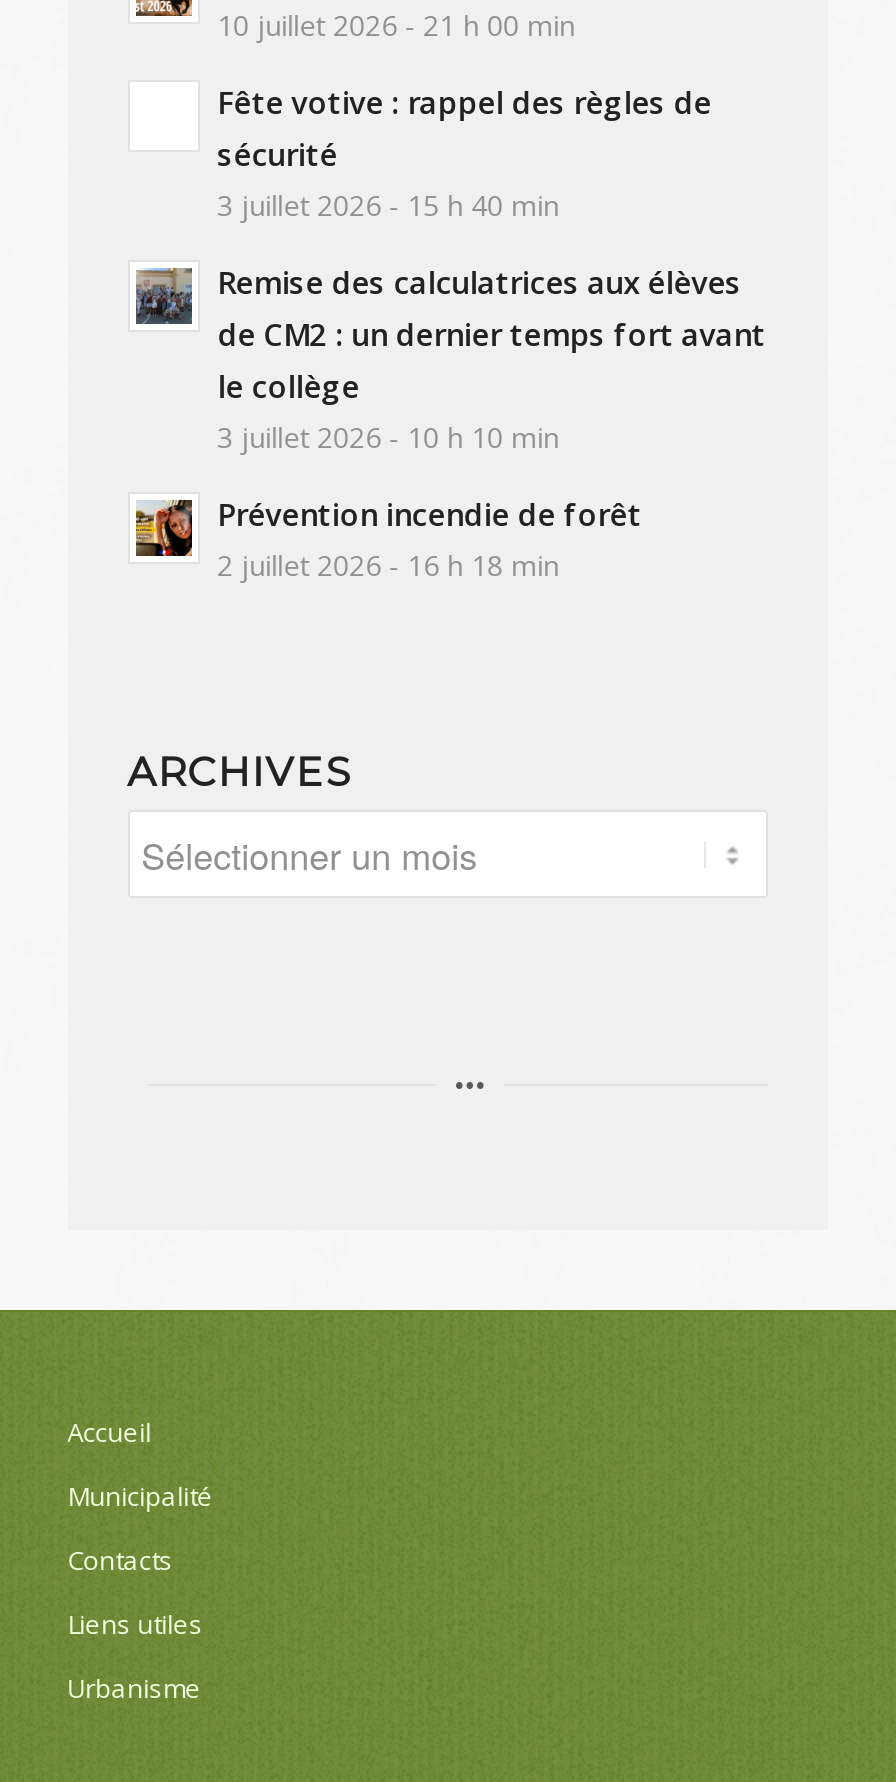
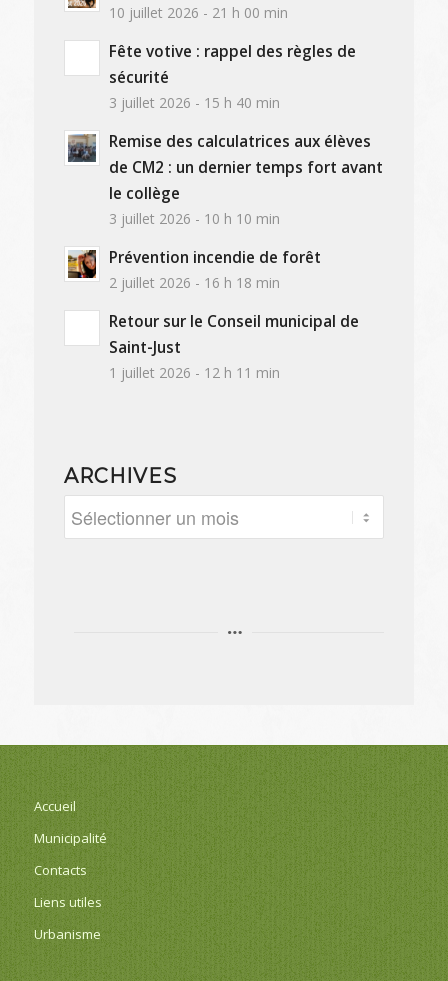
none -> [109,311,359,382] Retour sur le Conseil municipal de | Saint-Just | 1 juillet 2026 - 12 h 11 min

